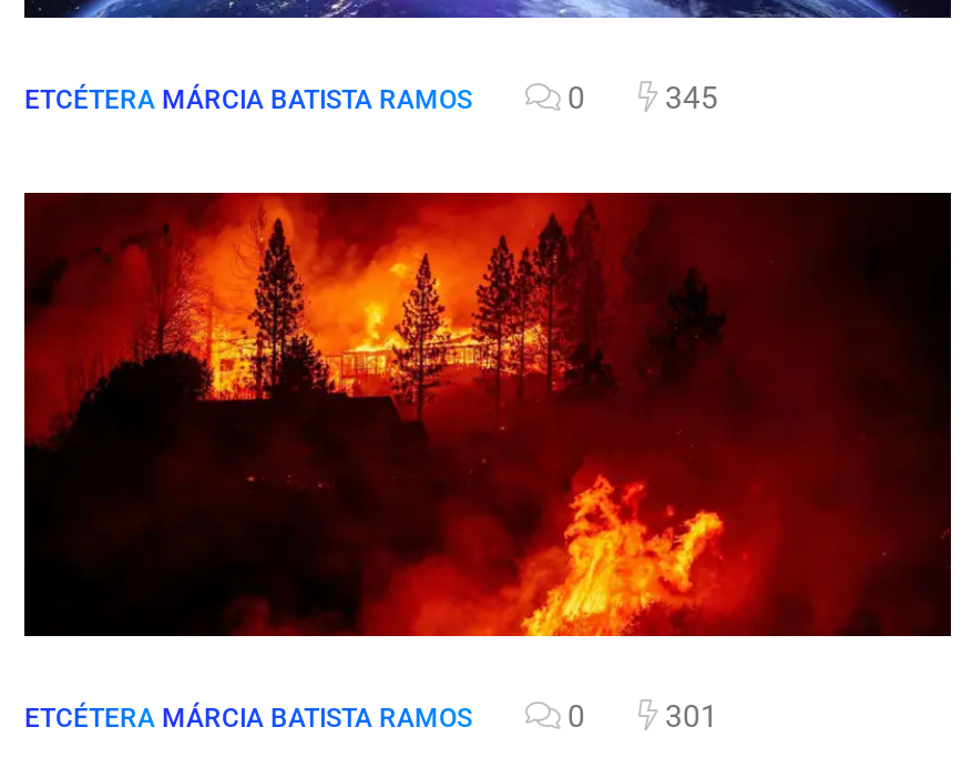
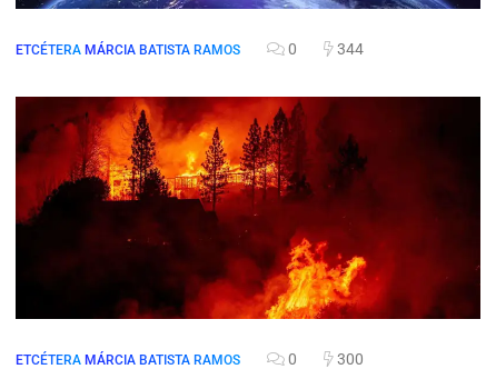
[658,80,718,115] 345 -> [334,40,364,58] 344
[658,698,718,734] 301 -> [334,350,364,368] 300

